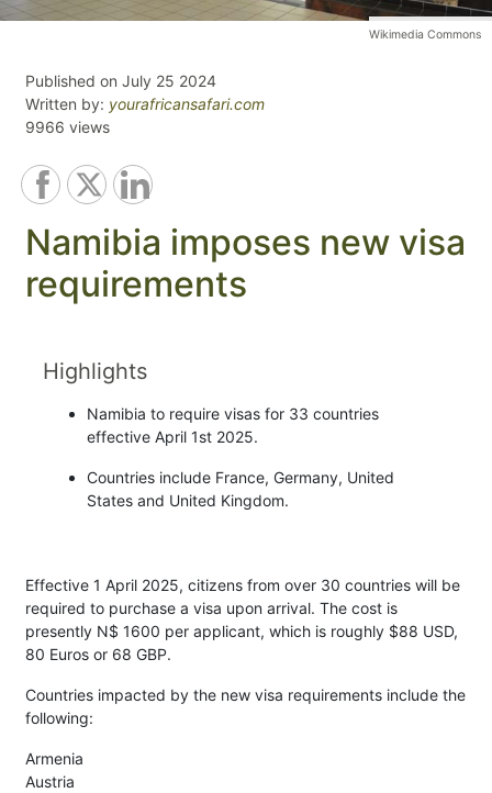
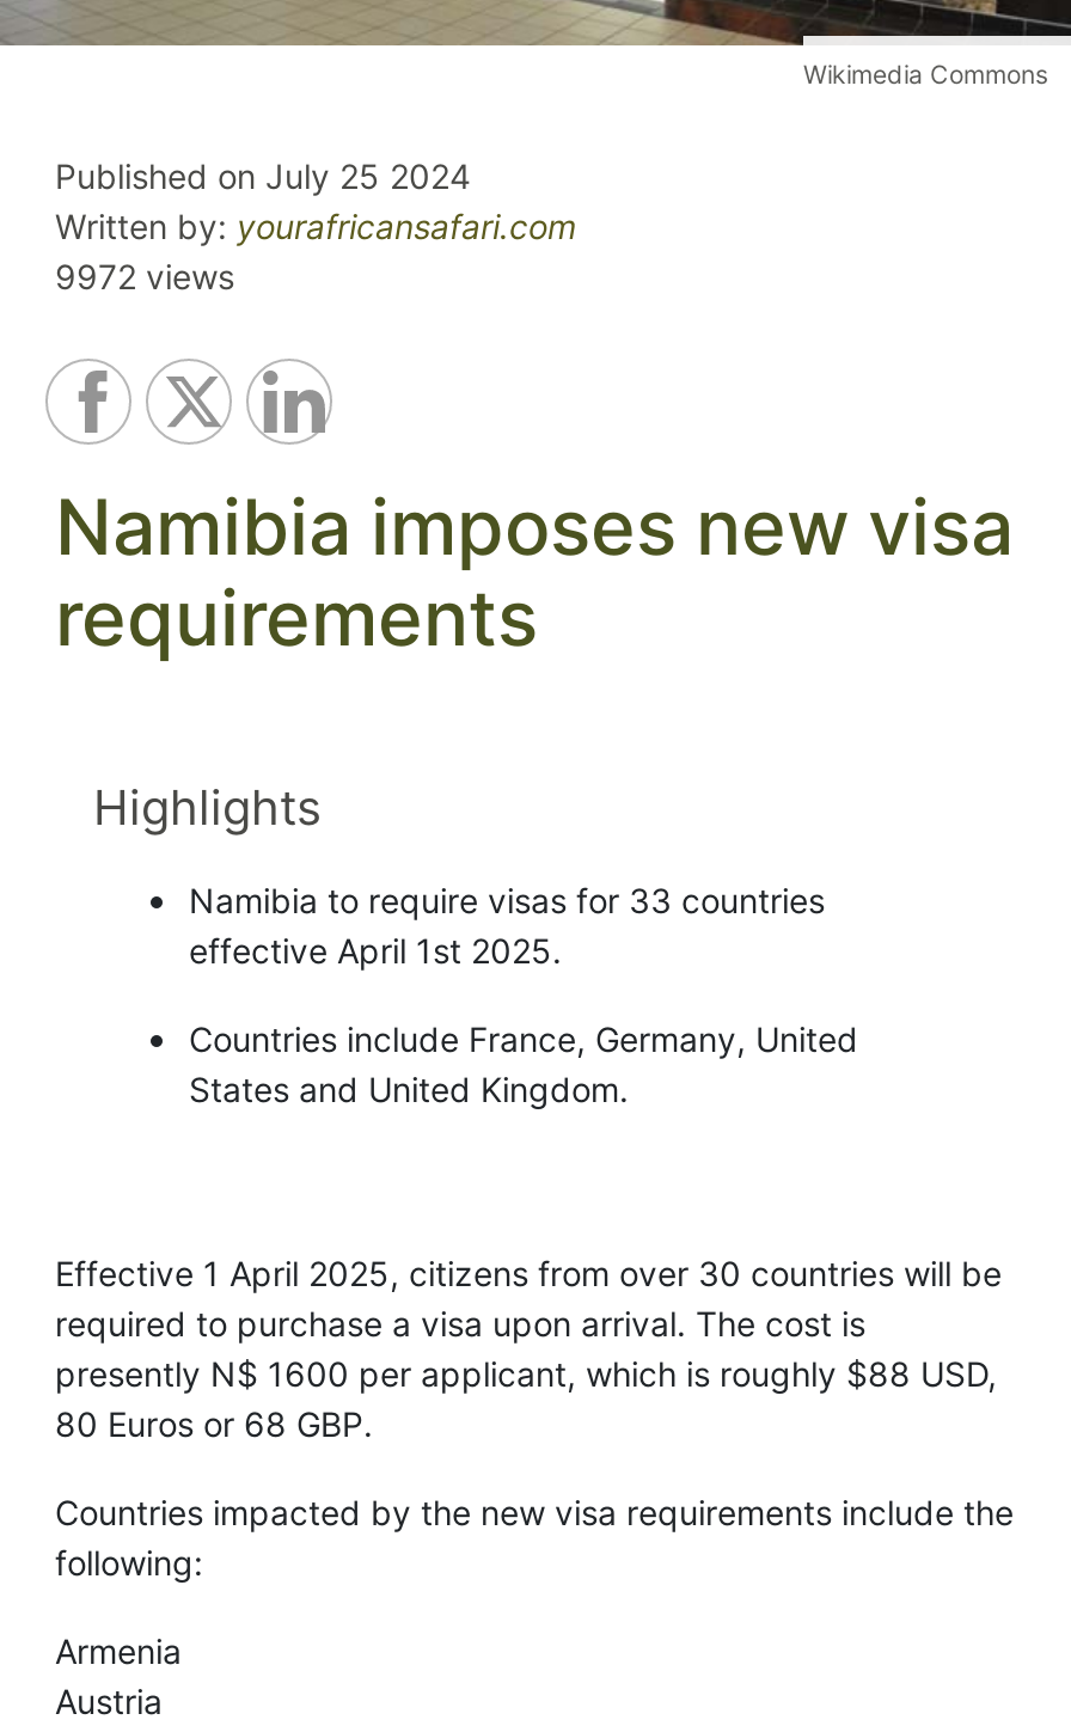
[25,118,110,136] 9966 views -> [55,256,234,296] 9972 views

